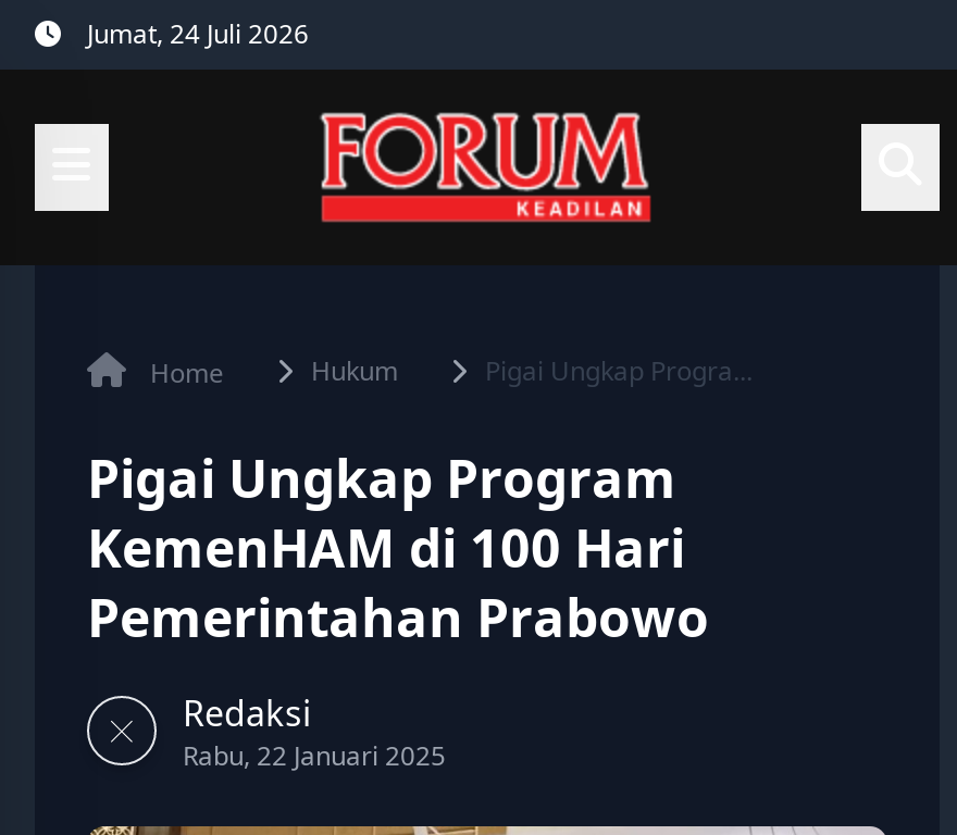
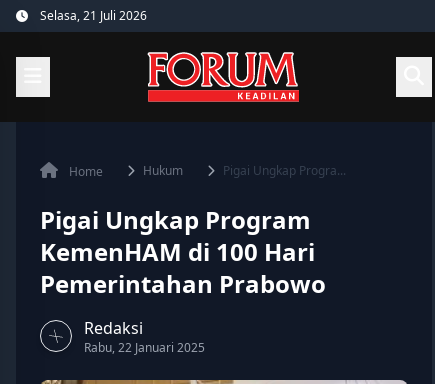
[87,15,309,52] Jumat, 24 Juli 2026 -> [40,7,147,24] Selasa, 21 Juli 2026

